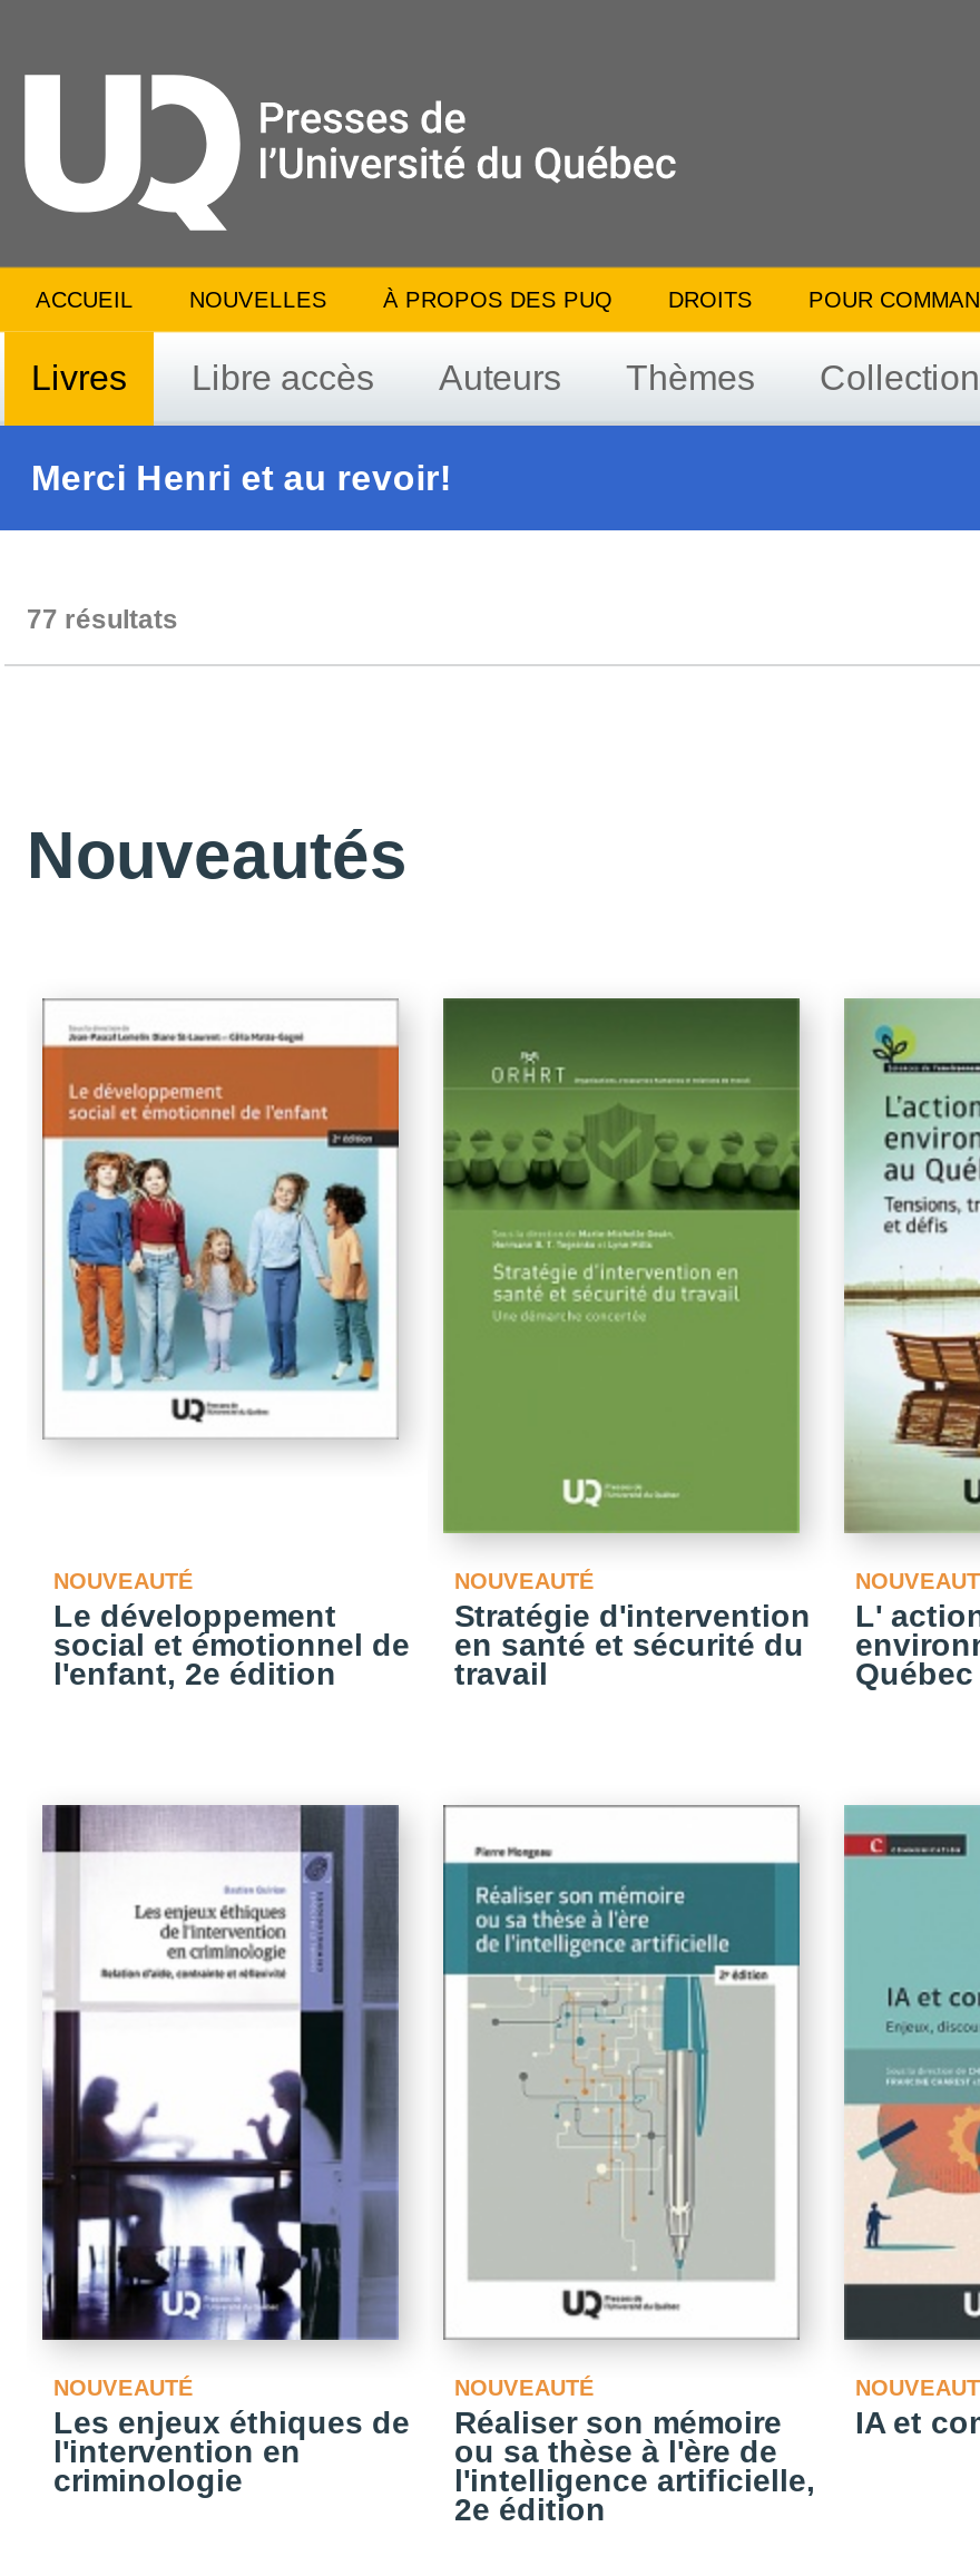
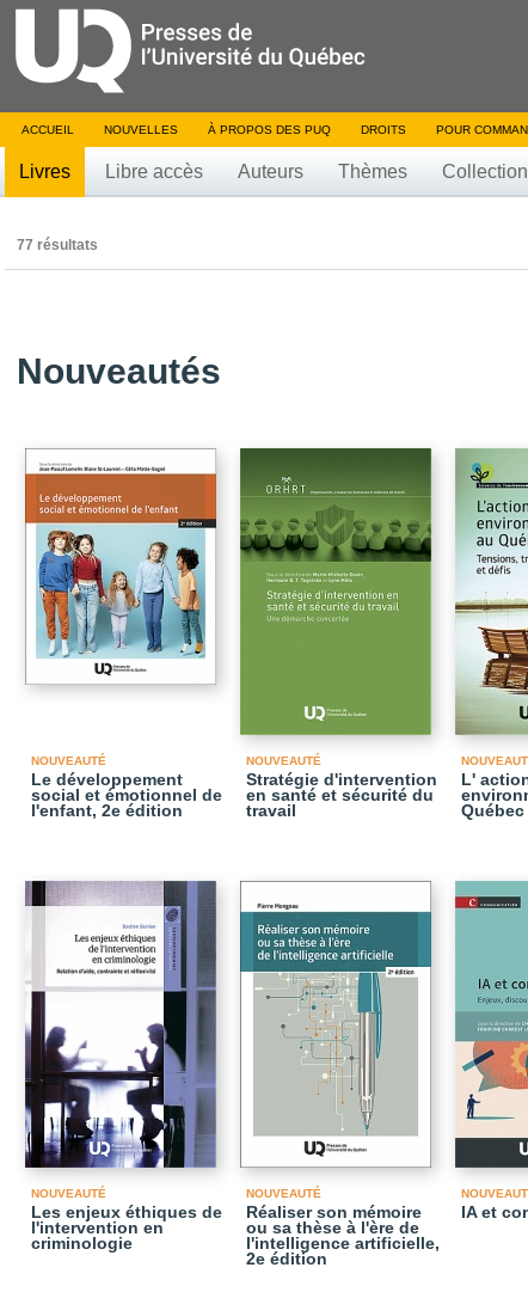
[31,459,452,497] Merci Henri et au revoir! -> none

